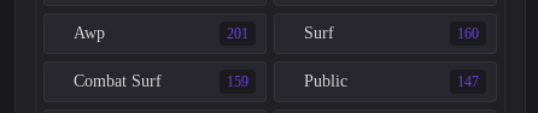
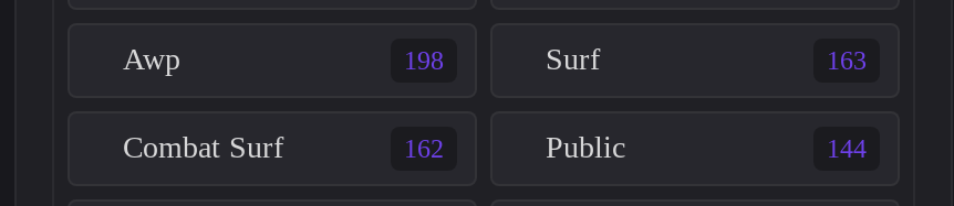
[227,25,248,42] 201 -> [404,45,444,76] 198
[457,25,479,42] 160 -> [827,45,867,76] 163
[227,73,248,90] 159 -> [404,133,444,164] 162
[457,73,479,90] 147 -> [827,133,867,164] 144

